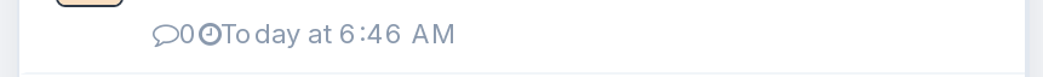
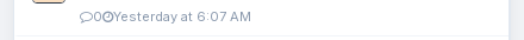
[220,17,455,51] Today at 6:46 AM -> [113,8,251,25] Yesterday at 6:07 AM

